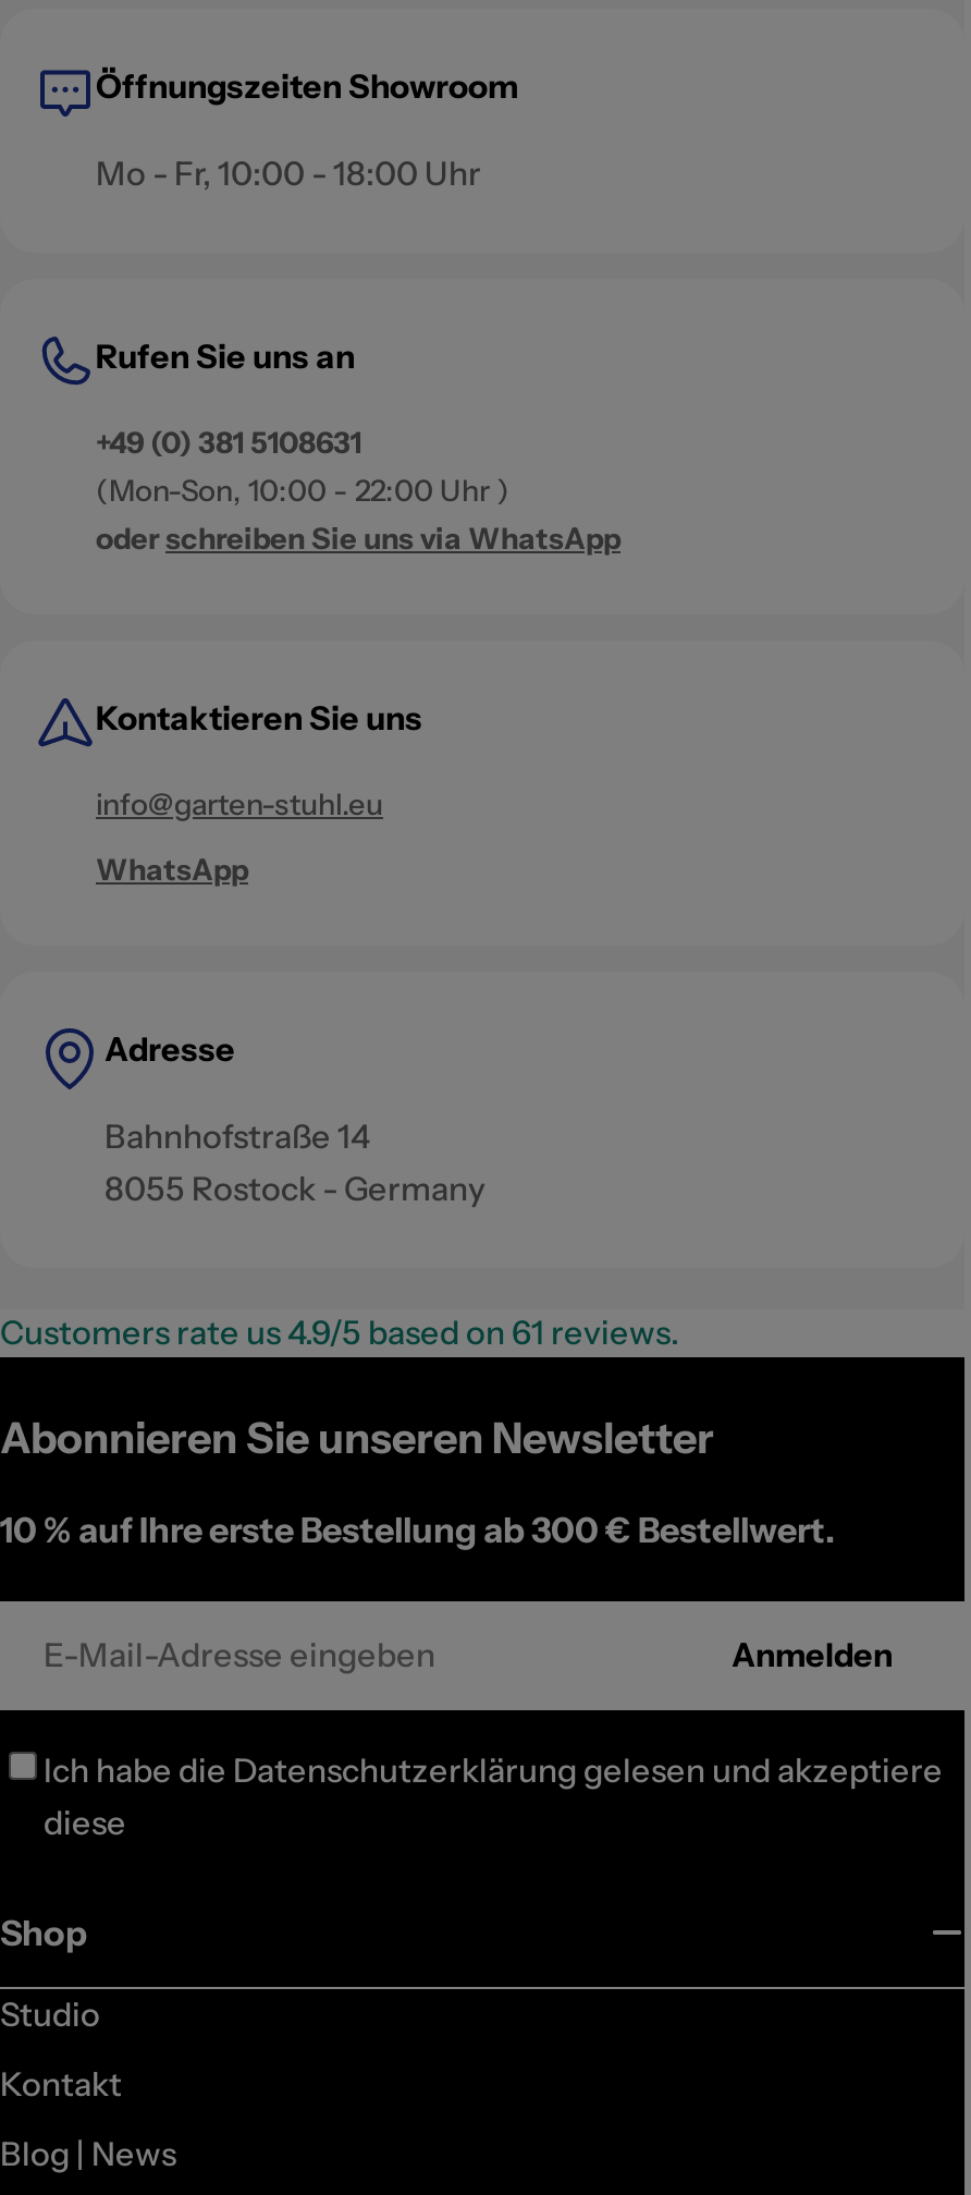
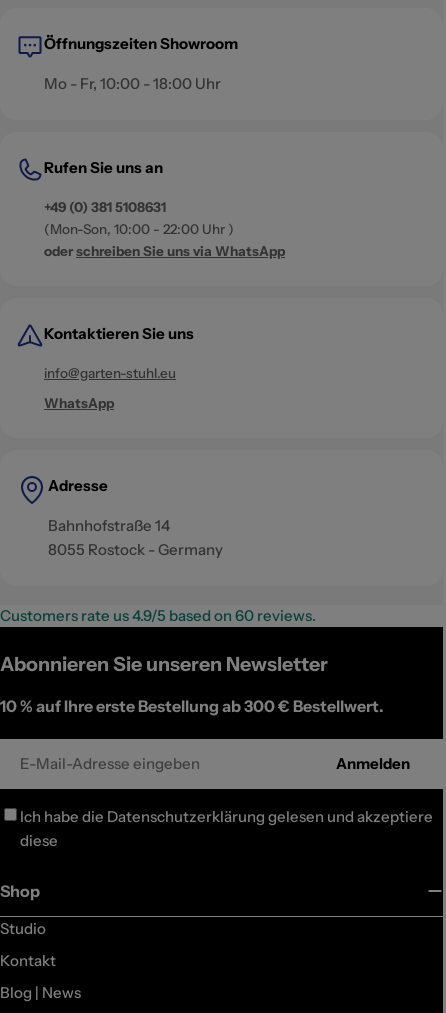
[0,1312,679,1353] Customers rate us 4.9/5 based on 61 reviews. -> [0,606,316,625] Customers rate us 4.9/5 based on 60 reviews.

